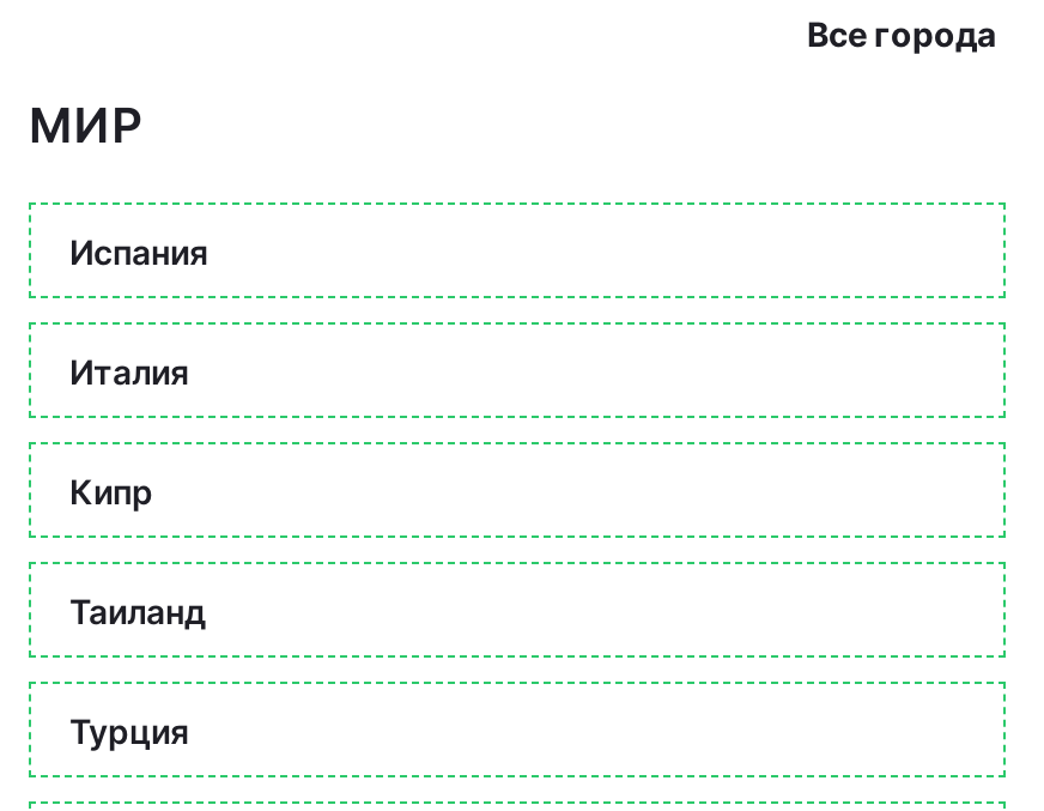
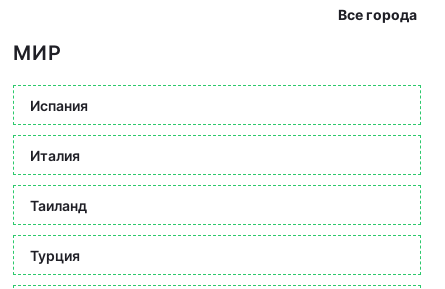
[69,470,153,510] Кипр -> none

